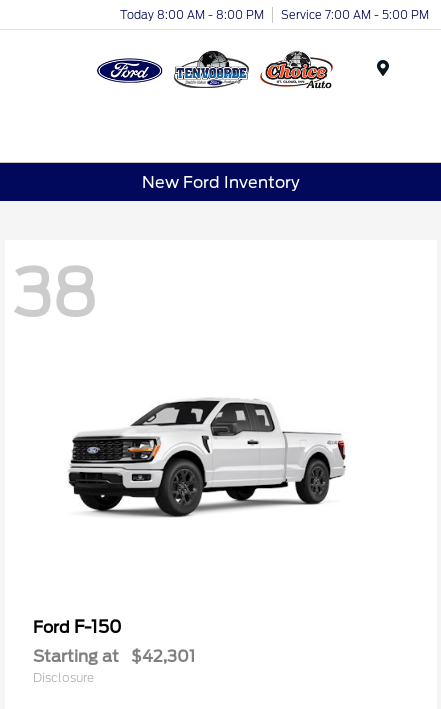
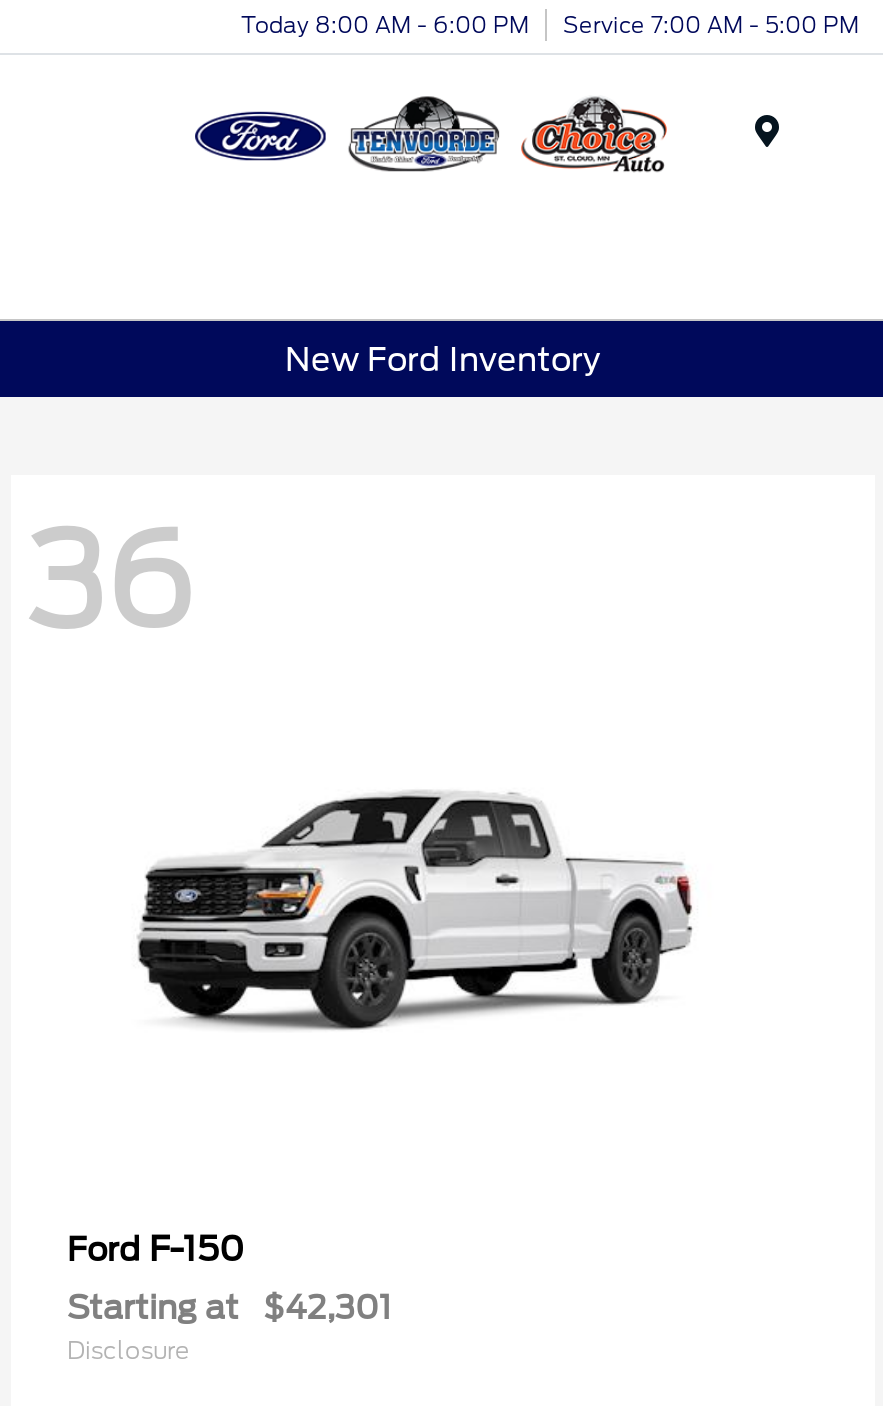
[120,7,429,21] Today 8:00 AM - 8:00 PM Service 7:00 AM - 5:00 PM -> [241,10,859,38] Today 8:00 AM - 6:00 PM Service 7:00 AM - 5:00 PM
[13,255,96,331] 38 -> [27,504,193,656] 36

